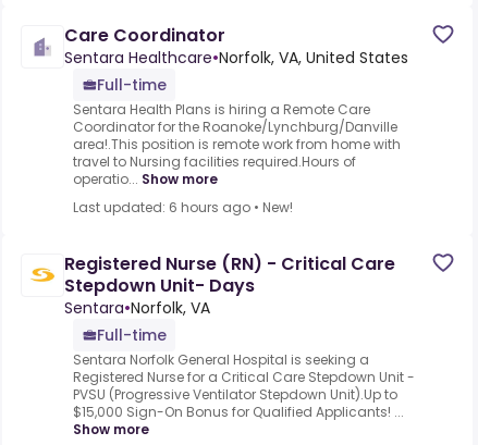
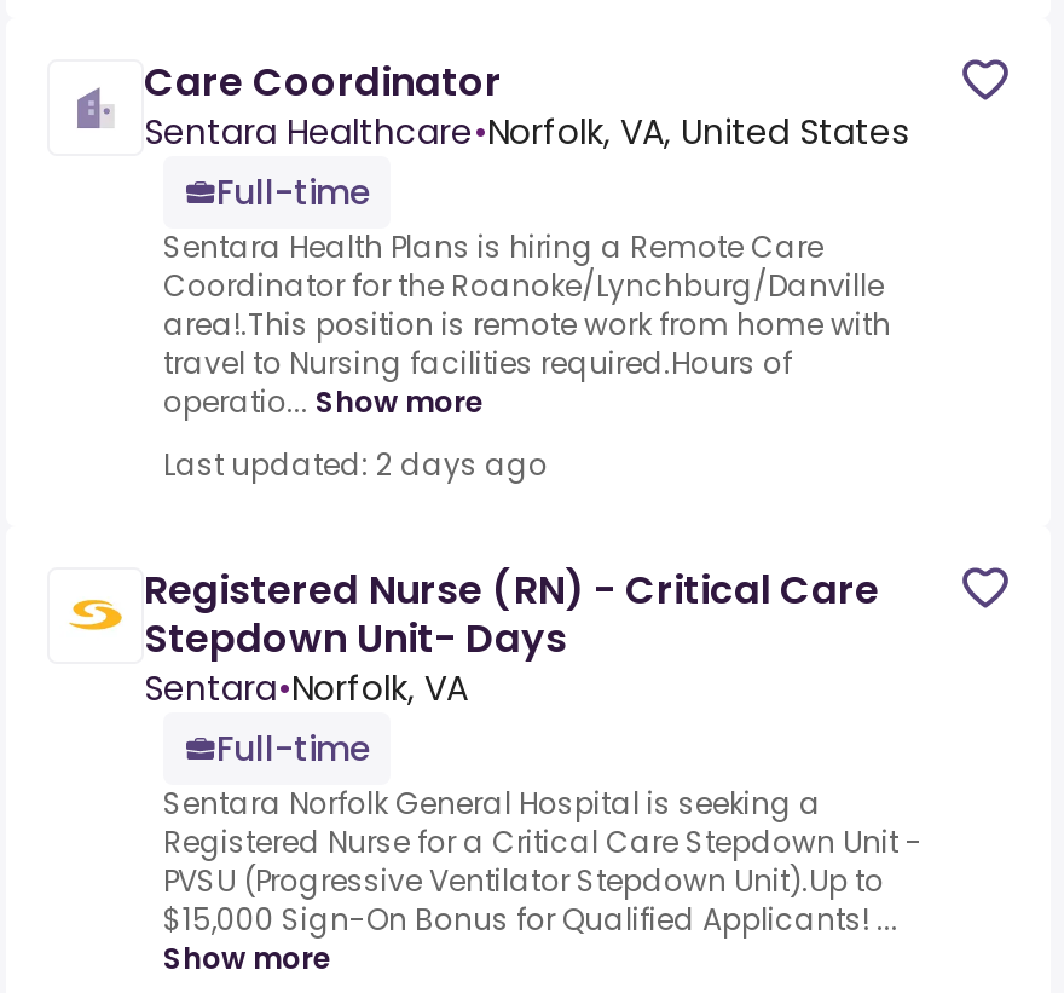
[73,198,293,217] Last updated: 6 hours ago • New! -> [163,444,548,485] Last updated: 2 days ago

